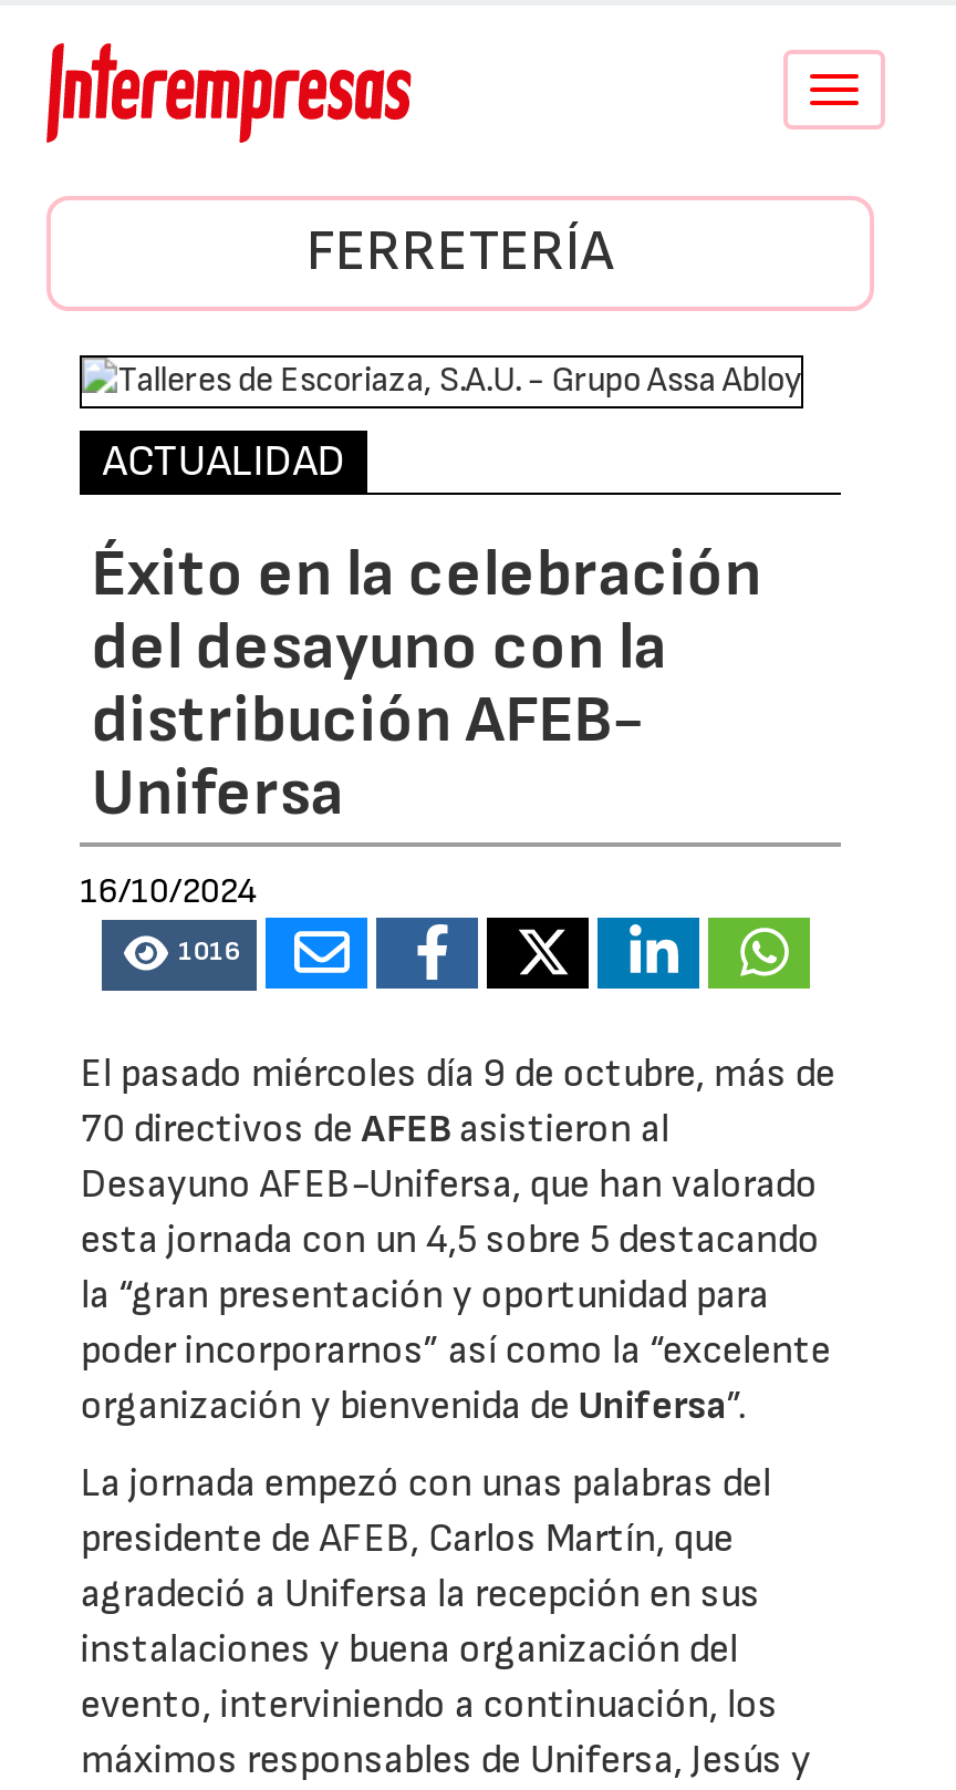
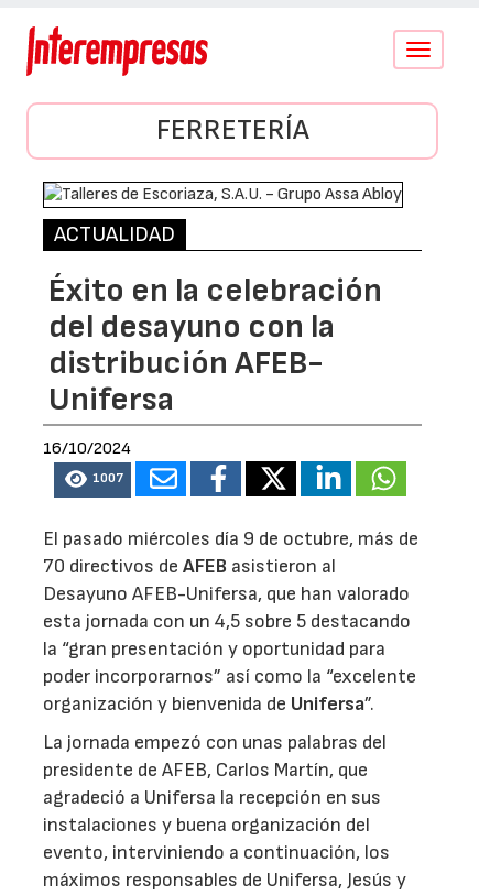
[178,935,240,969] 1016 -> [92,470,123,487] 1007

